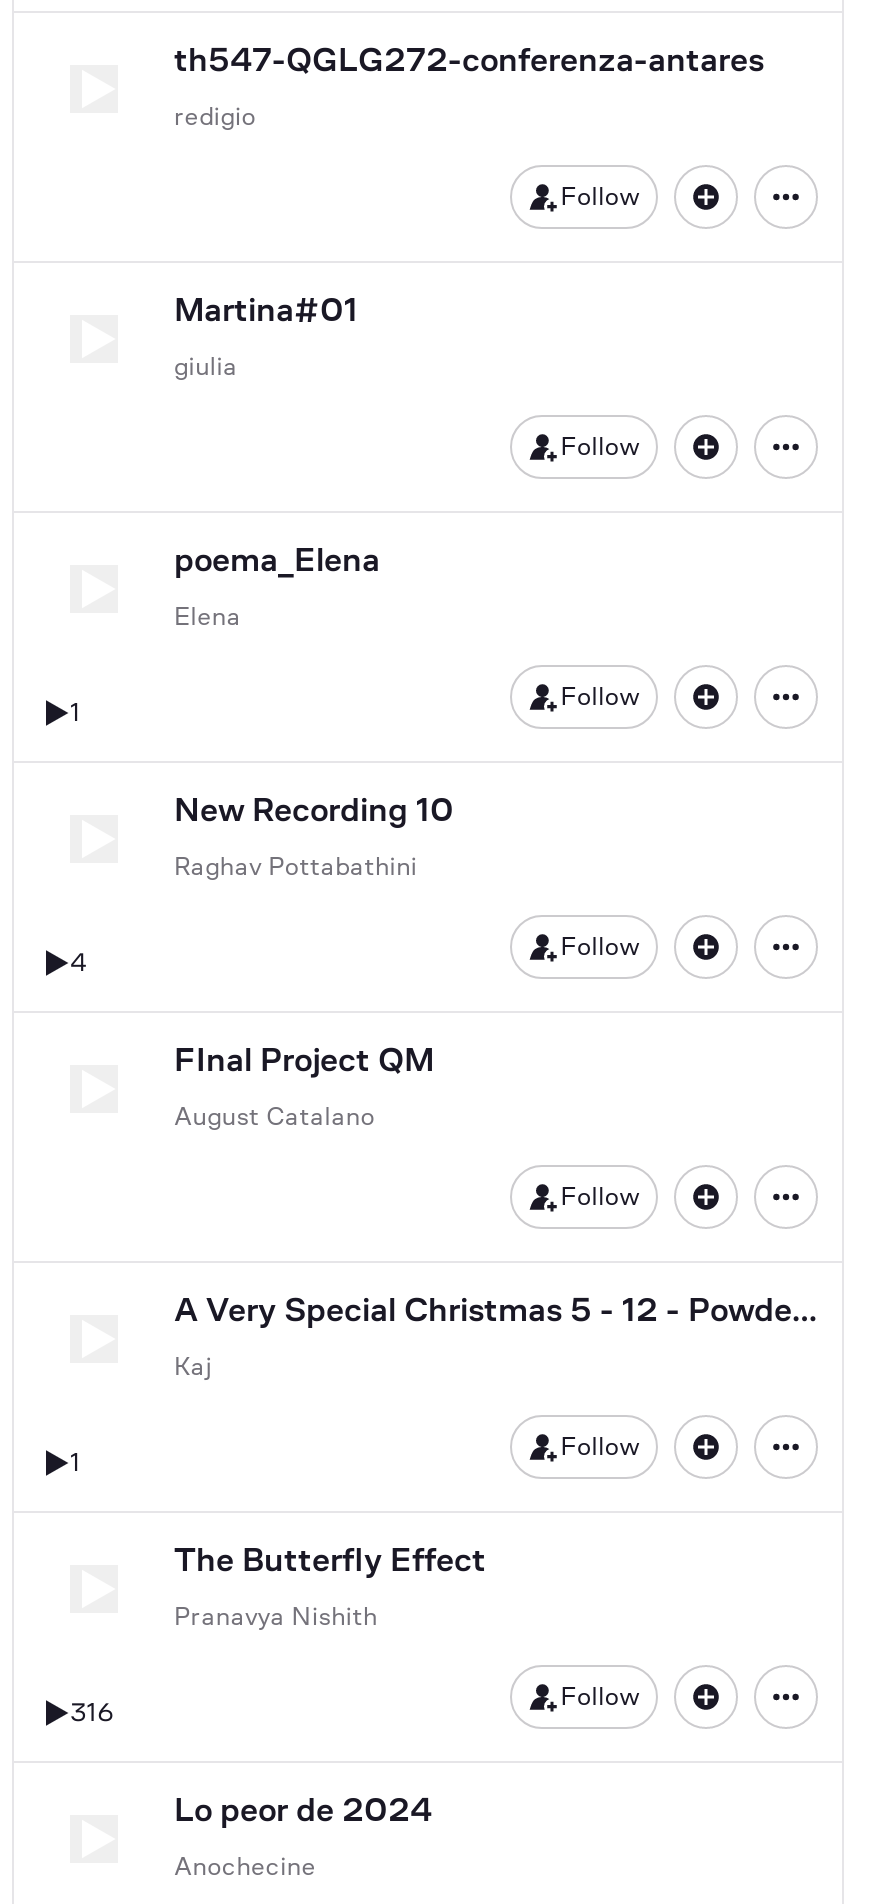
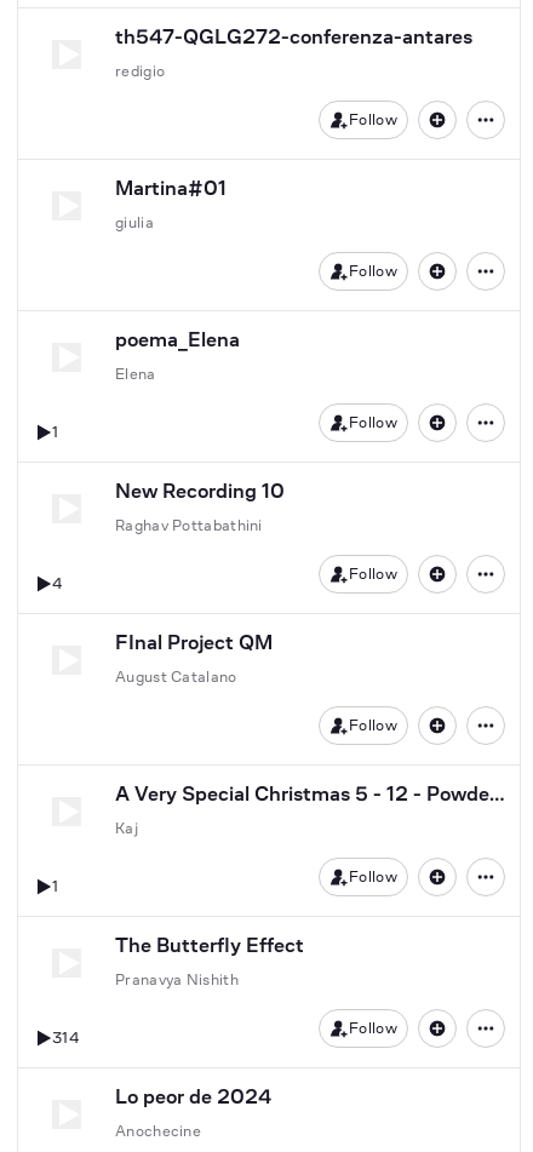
[70,1697,114,1727] 316 -> [52,1028,79,1047] 314

